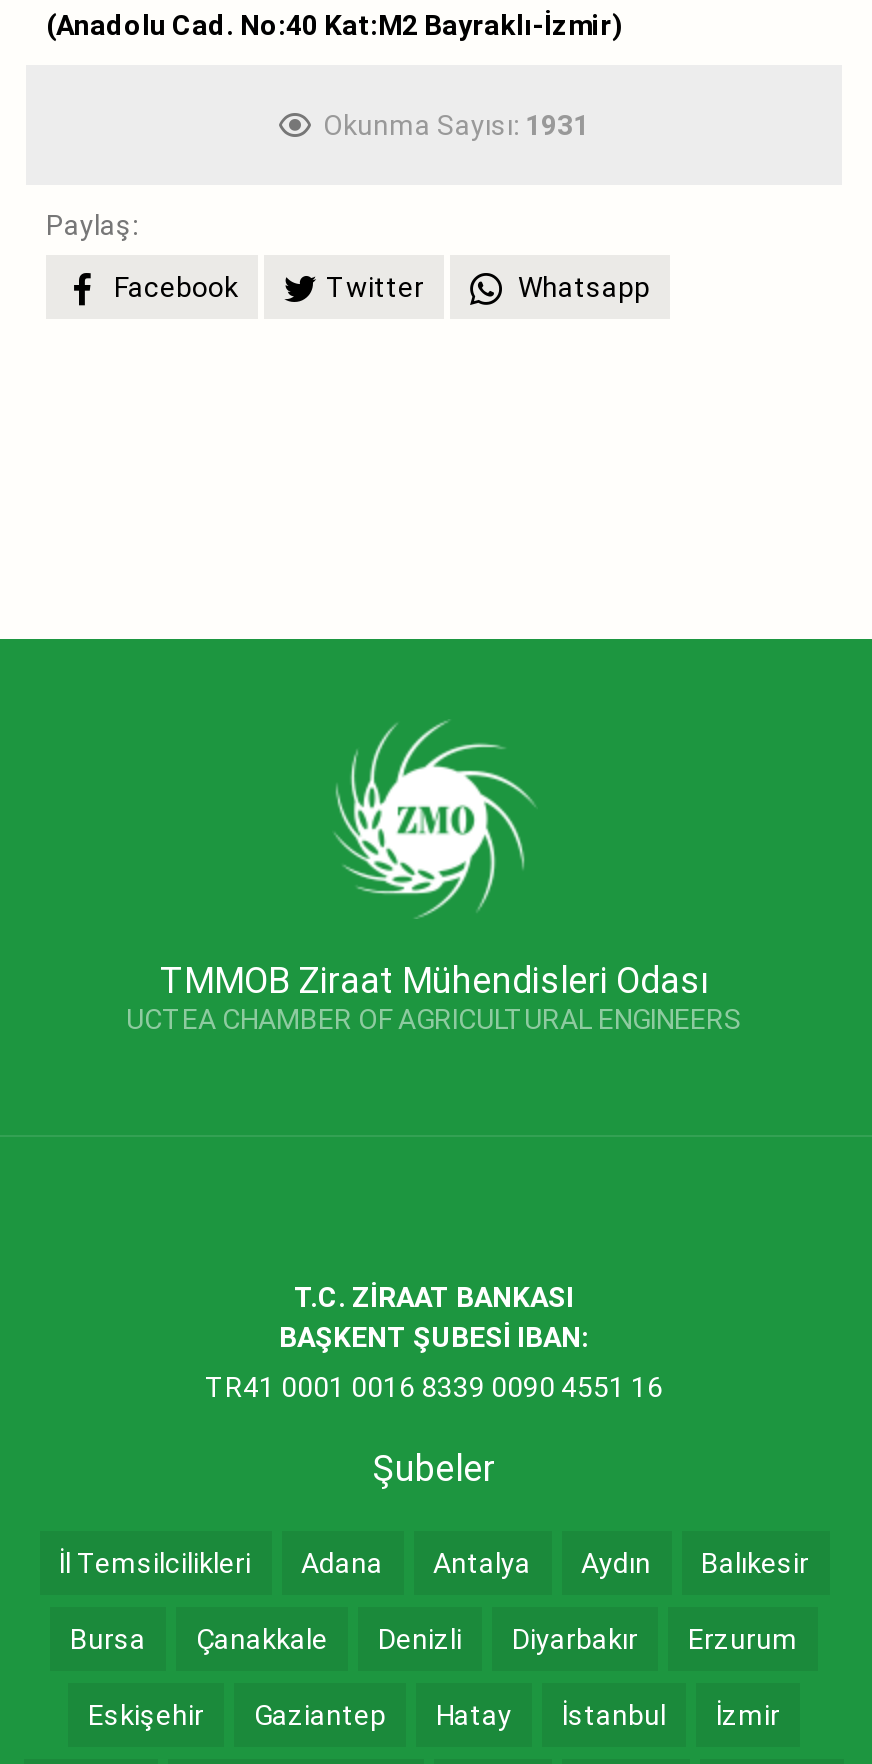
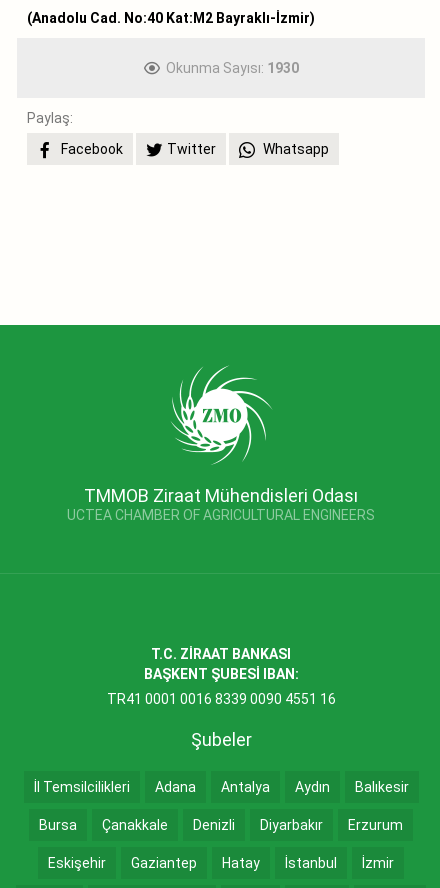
[323,109,589,141] Okunma Sayısı: 1931 -> [165,60,298,76] Okunma Sayısı: 1930

